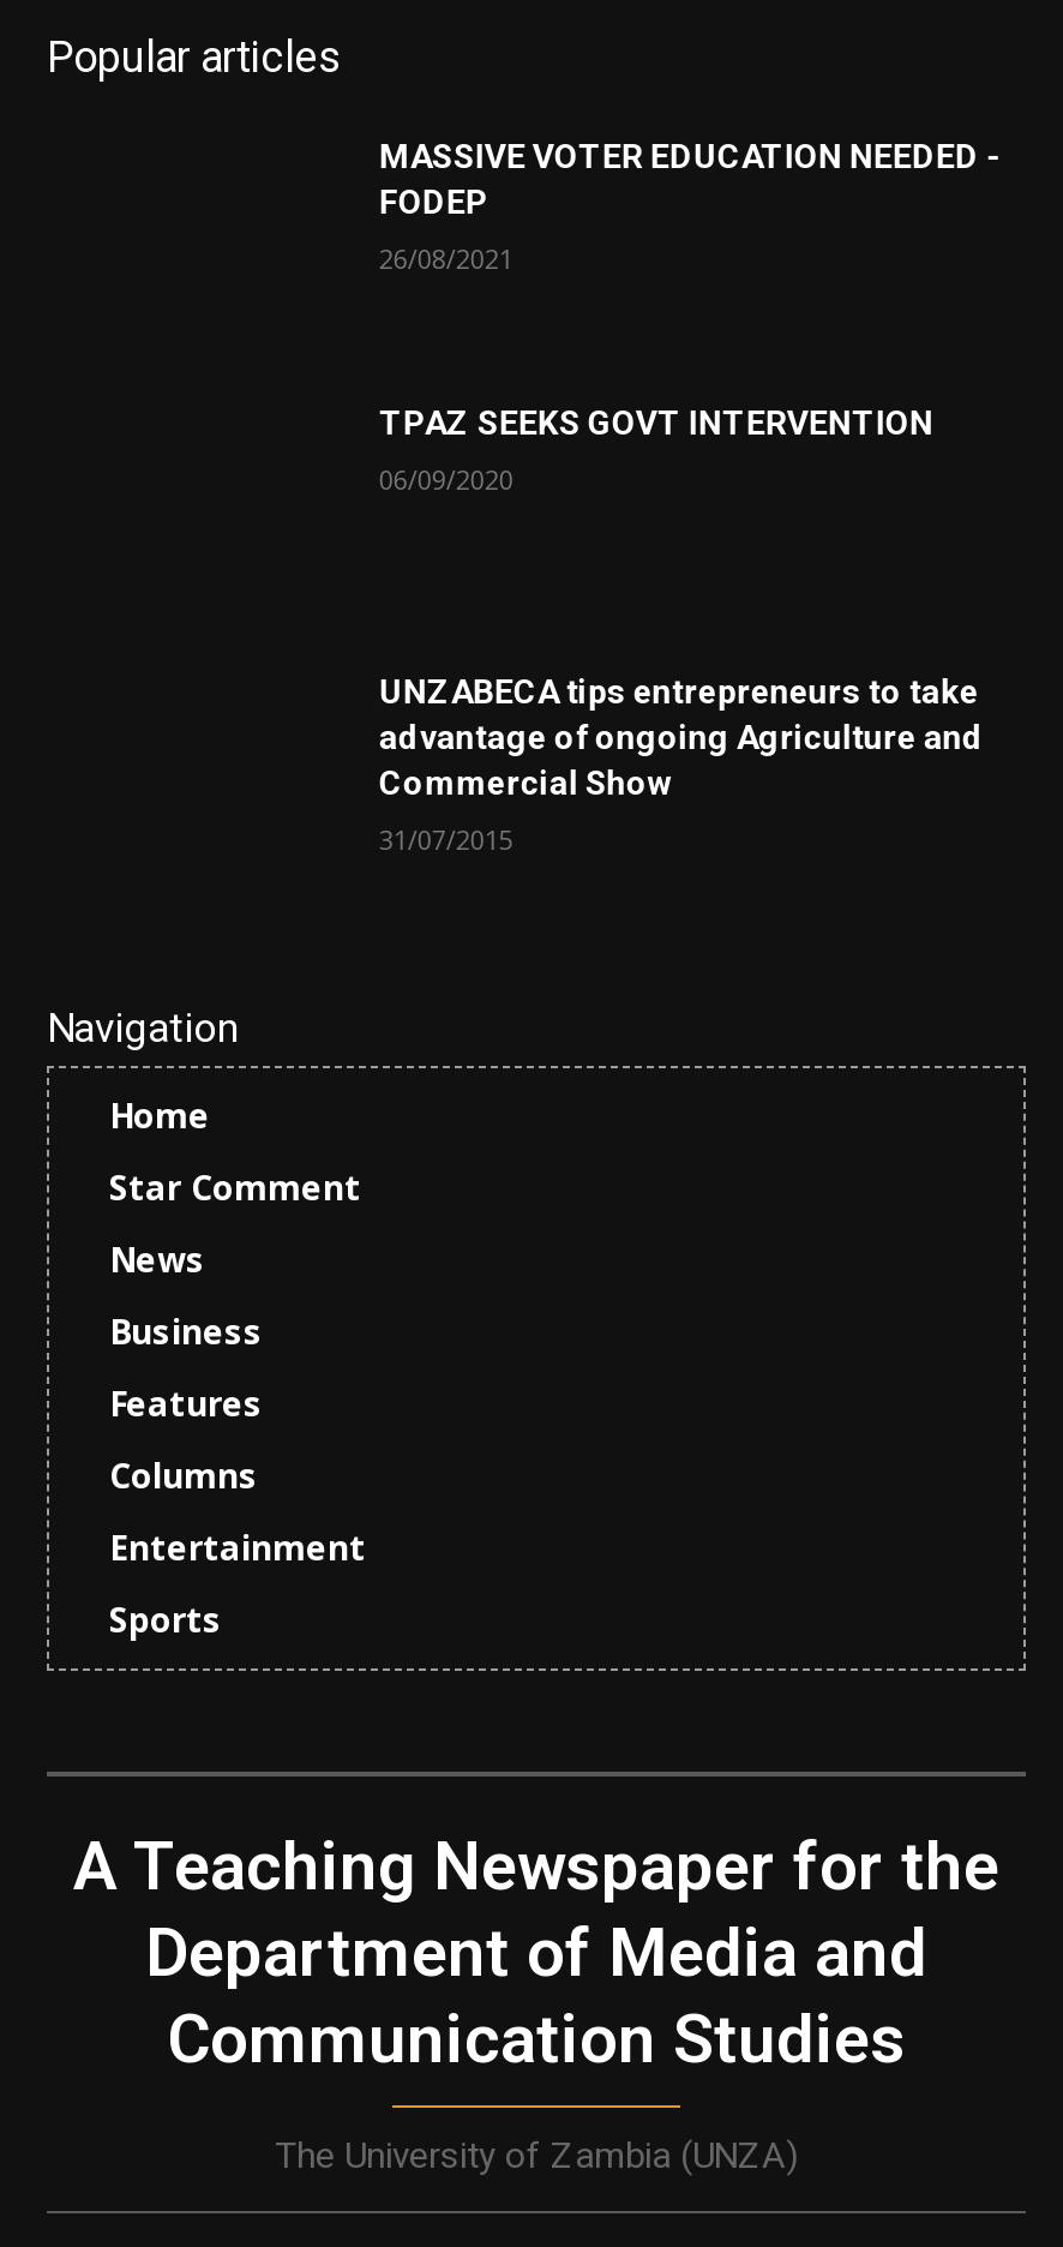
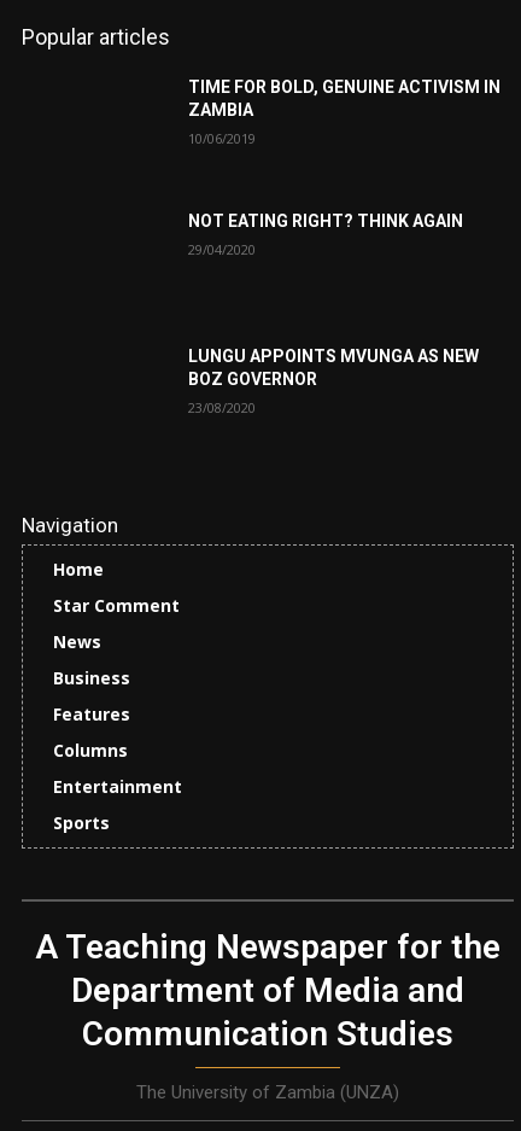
[379,136,1000,220] MASSIVE VOTER EDUCATION NEEDED - | FODEP -> [189,77,501,119] TIME FOR BOLD, GENUINE ACTIVISM IN | ZAMBIA
[379,239,513,275] 26/08/2021 -> [189,129,256,147] 10/06/2019
[379,404,933,442] TPAZ SEEKS GOVT INTERVENTION -> [189,212,464,231] NOT EATING RIGHT? THINK AGAIN
[379,462,513,498] 06/09/2020 -> [189,241,256,259] 29/04/2020
[379,672,984,802] UNZABECA tips entrepreneurs to take | advantage of ongoing Agriculture and | Commercial Show -> [189,346,479,389] LUNGU APPOINTS MVUNGA AS NEW | BOZ GOVERNOR
[379,821,513,857] 31/07/2015 -> [189,398,256,416] 23/08/2020

